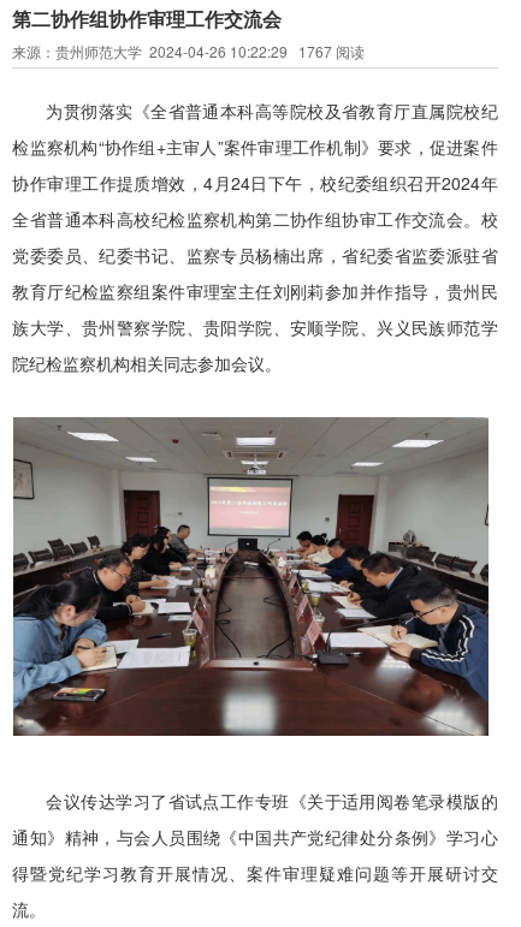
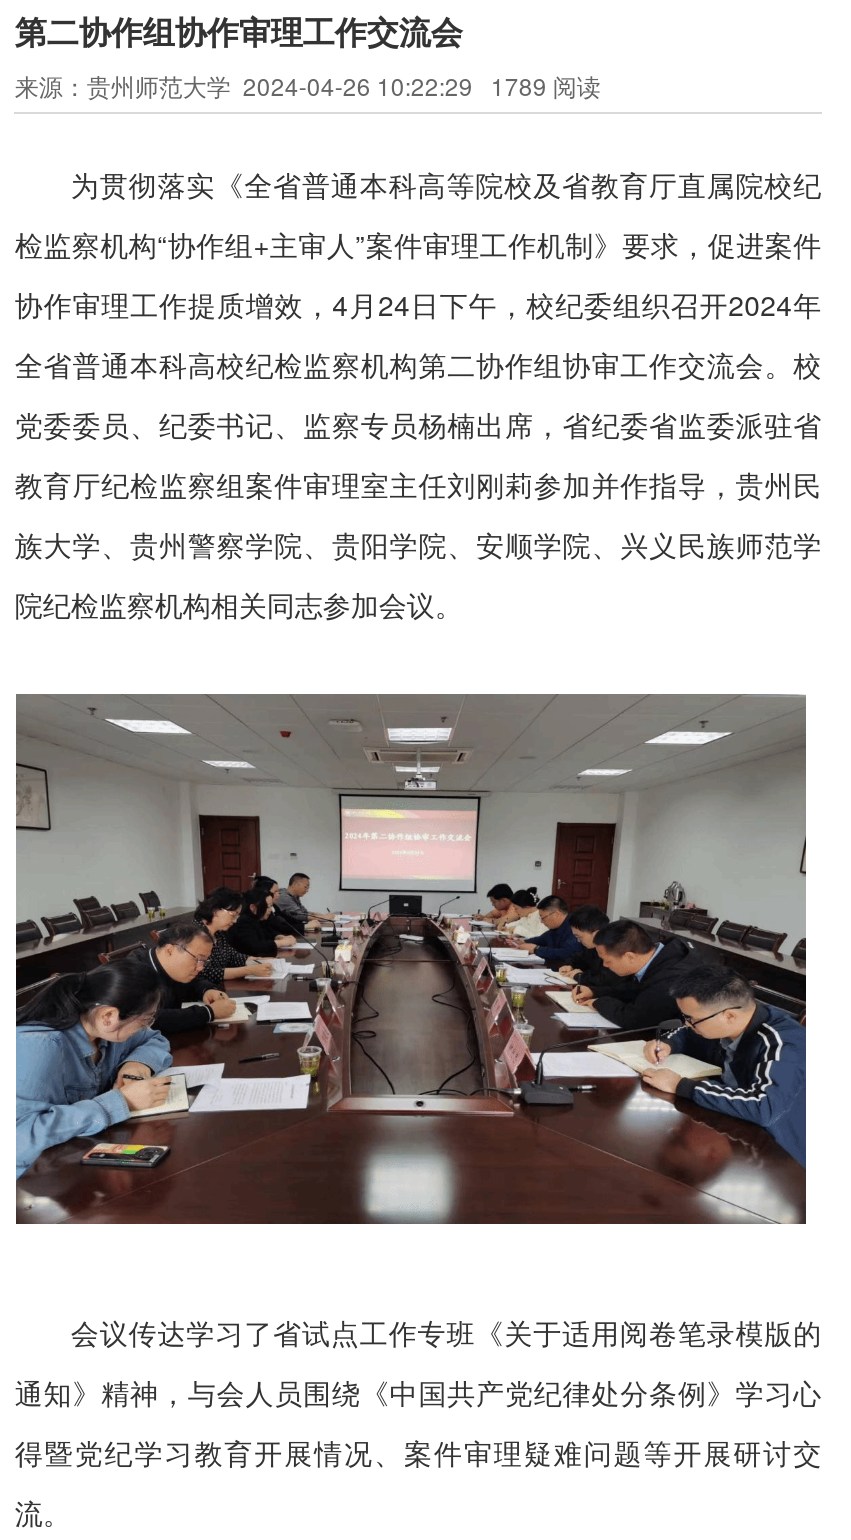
[13,41,365,61] 来源：贵州师范大学 2024-04-26 10:22:29 1767 阅读 -> [15,68,601,102] 来源：贵州师范大学 2024-04-26 10:22:29 1789 阅读

